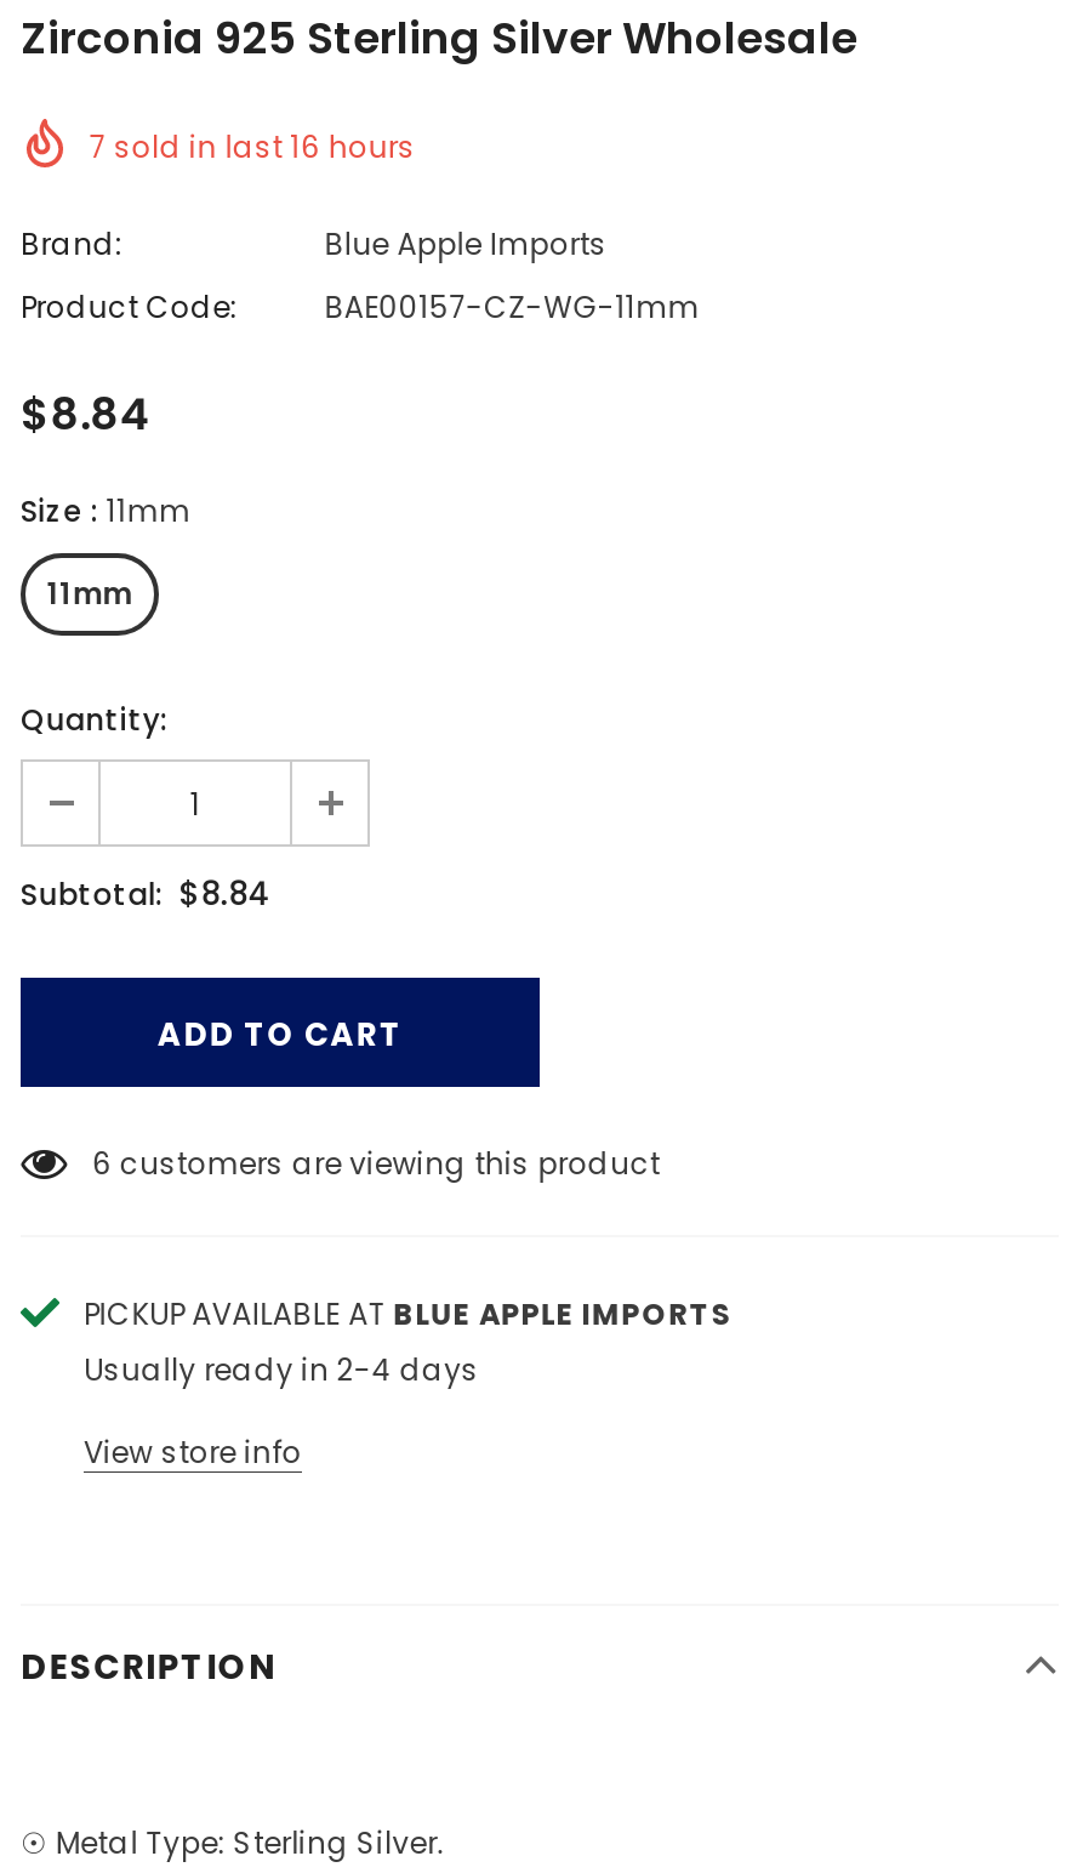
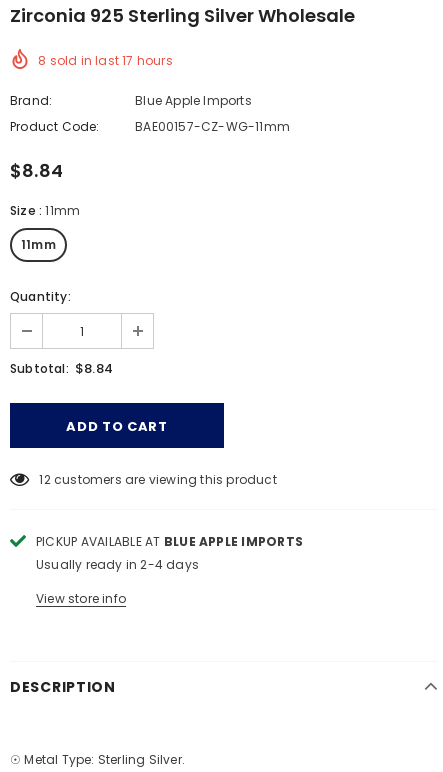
[89,126,415,167] 7 sold in last 16 hours -> [38,52,173,69] 8 sold in last 17 hours
[92,1143,660,1184] 6 customers are viewing this product -> [39,471,277,488] 12 customers are viewing this product

